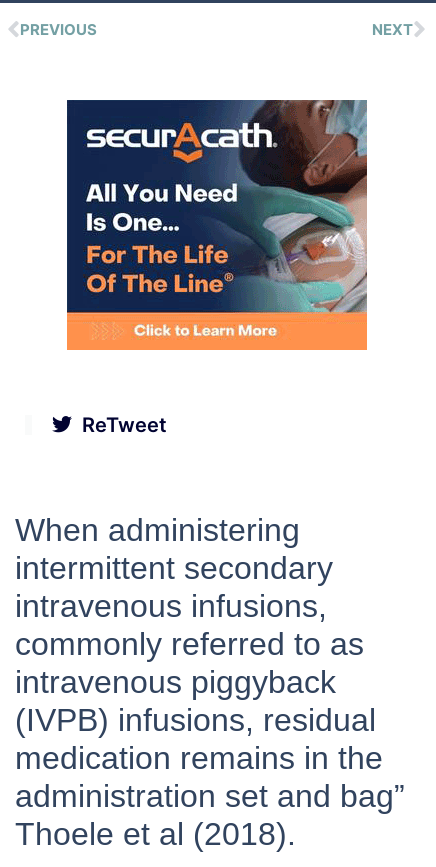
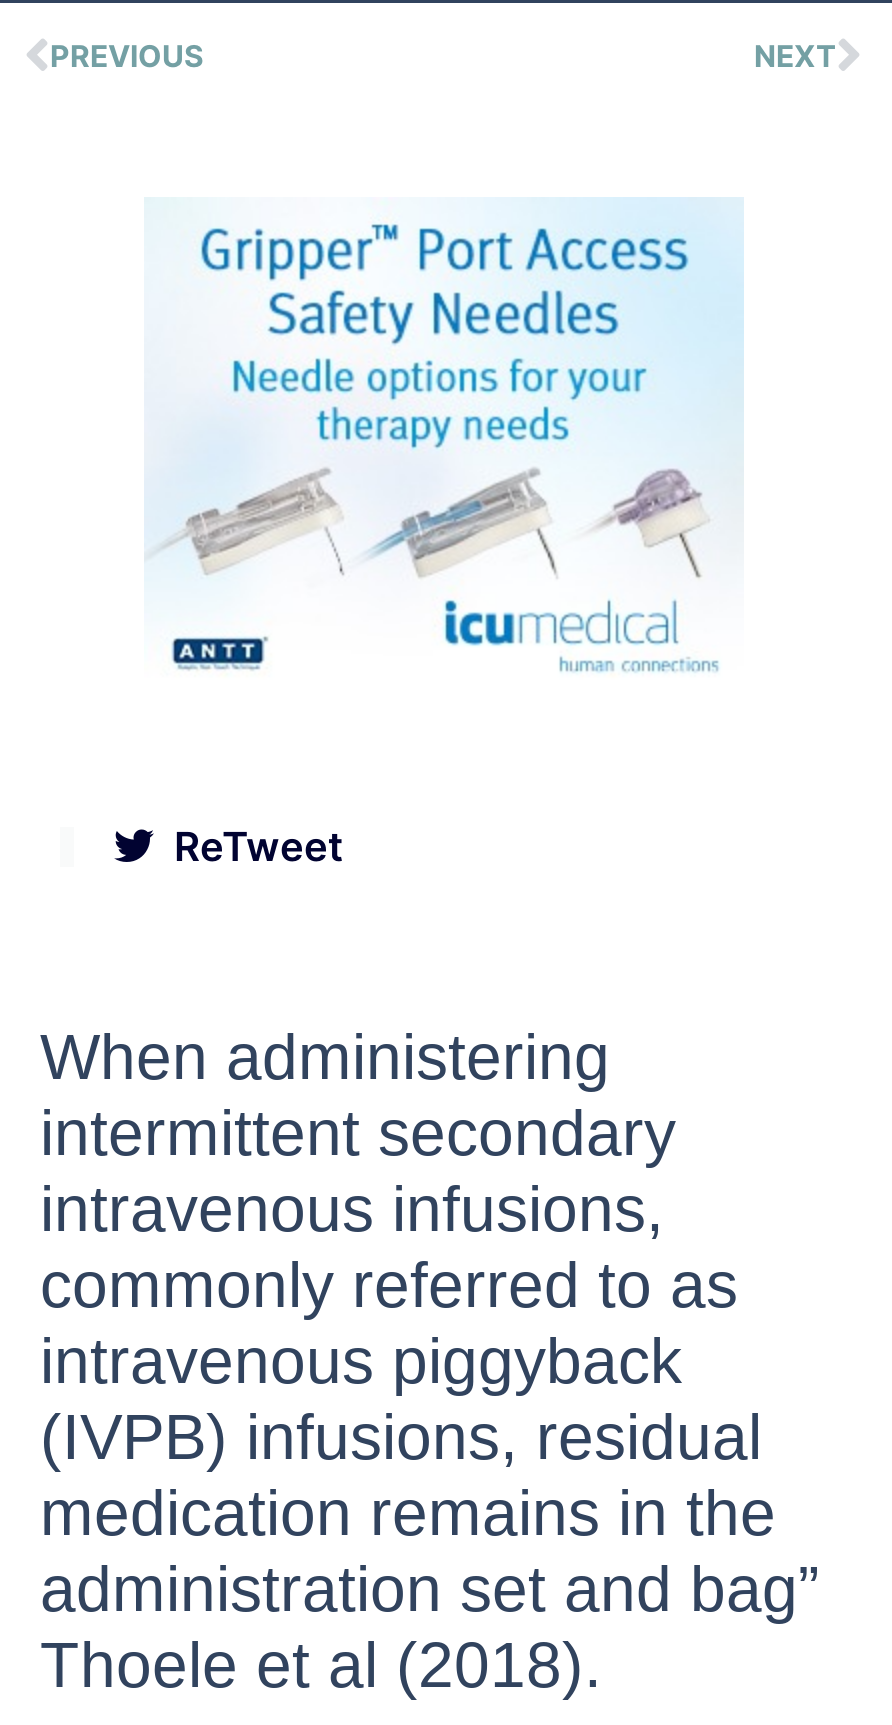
[66,99,368,351] [image] -> [144,197,744,697] [image]

